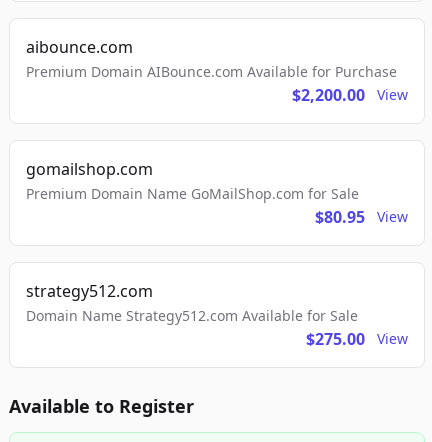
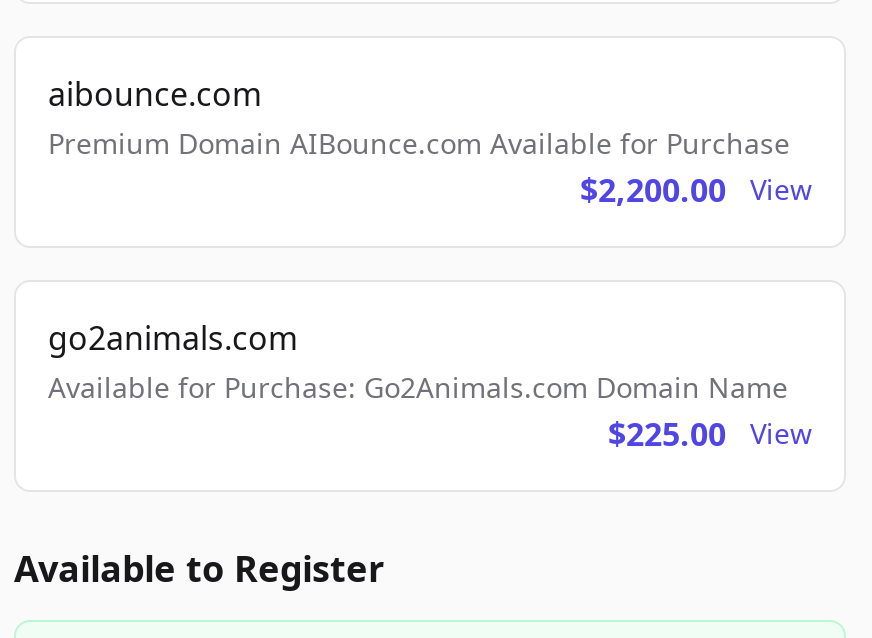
[26,158,408,350] gomailshop.com | Premium Domain Name GoMailShop.com for Sale | $80.95 | View | strategy512.com | Domain Name Strategy512.com Available for Sale | $275.00 -> [48,316,788,456] go2animals.com | Available for Purchase: Go2Animals.com Domain Name | $225.00

